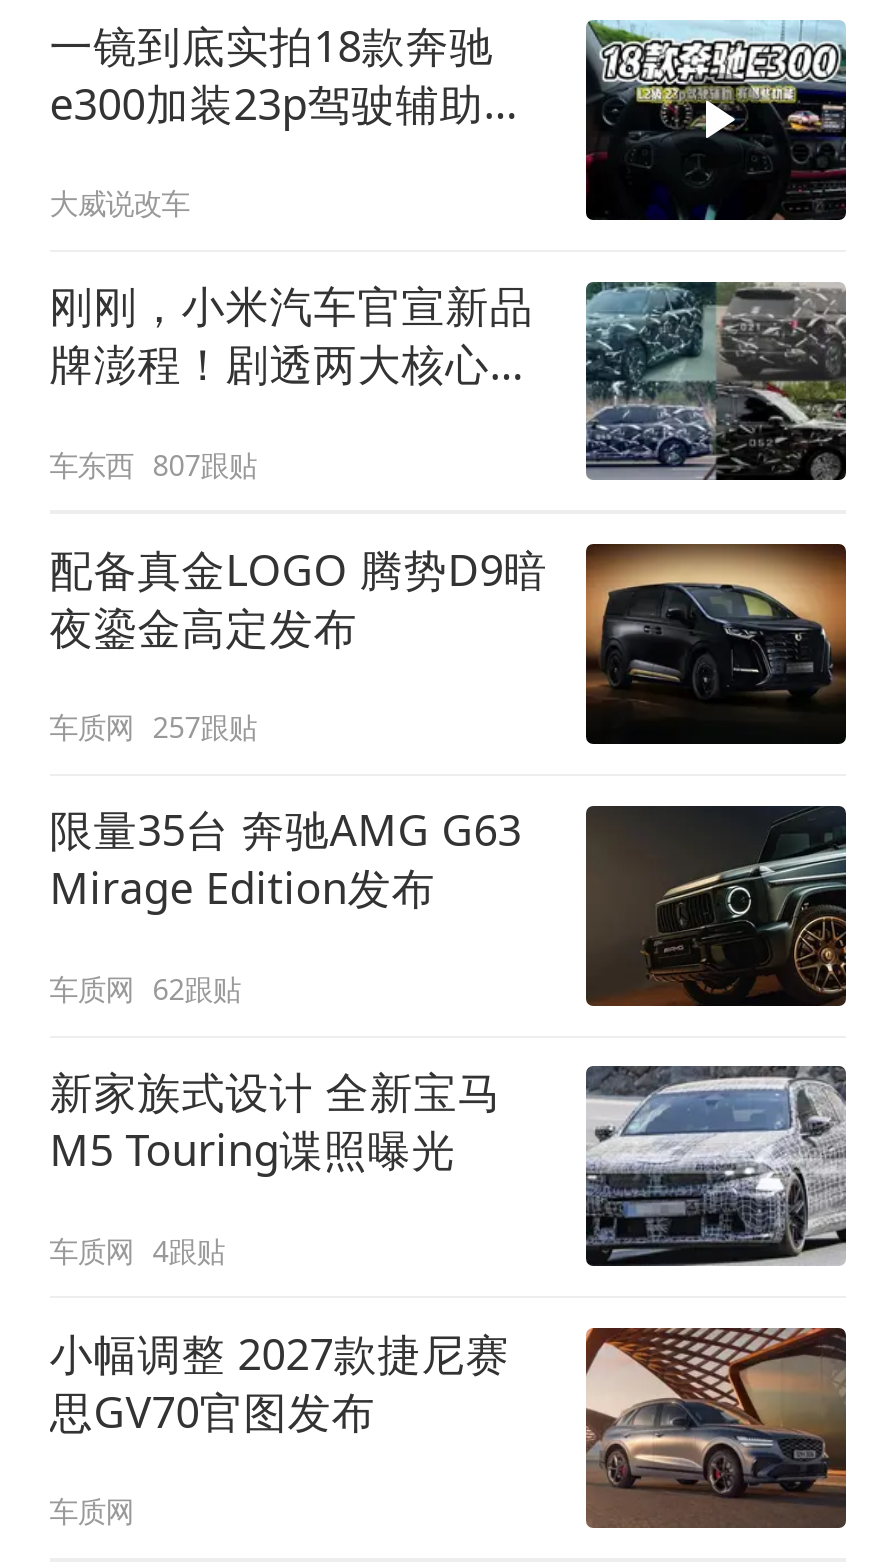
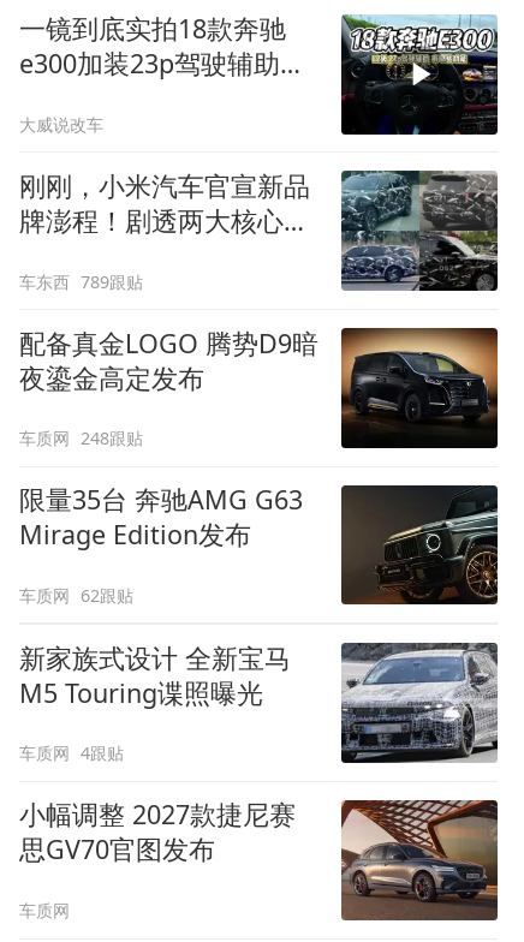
[49,445,257,483] 车东西 807跟贴 -> [19,270,143,293] 车东西 789跟贴
[49,708,257,746] 车质网 257跟贴 -> [19,427,143,450] 车质网 248跟贴

